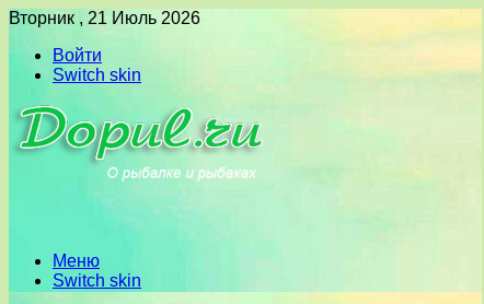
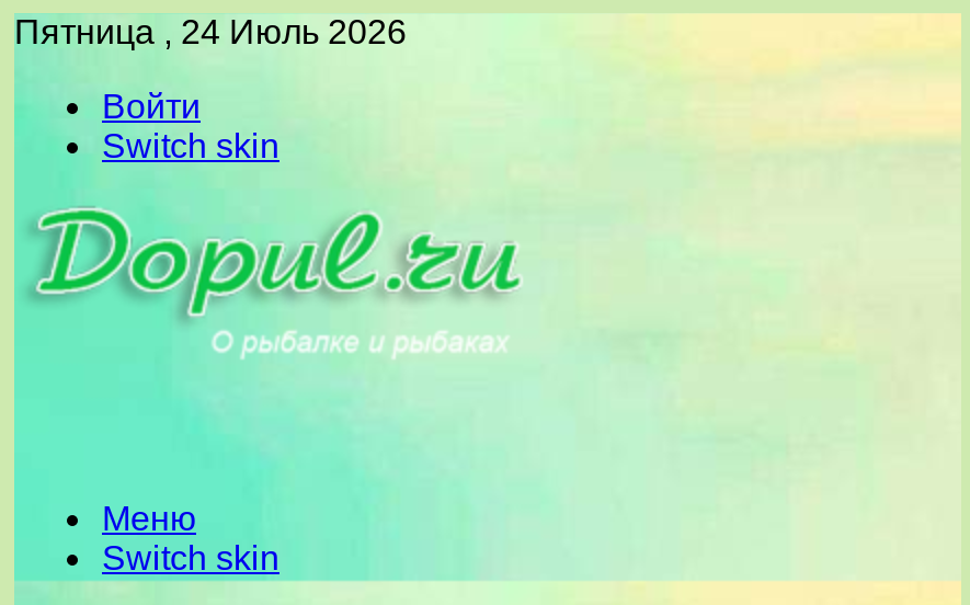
[9,9,200,27] Вторник , 21 Июль 2026 -> [14,13,407,50] Пятница , 24 Июль 2026

